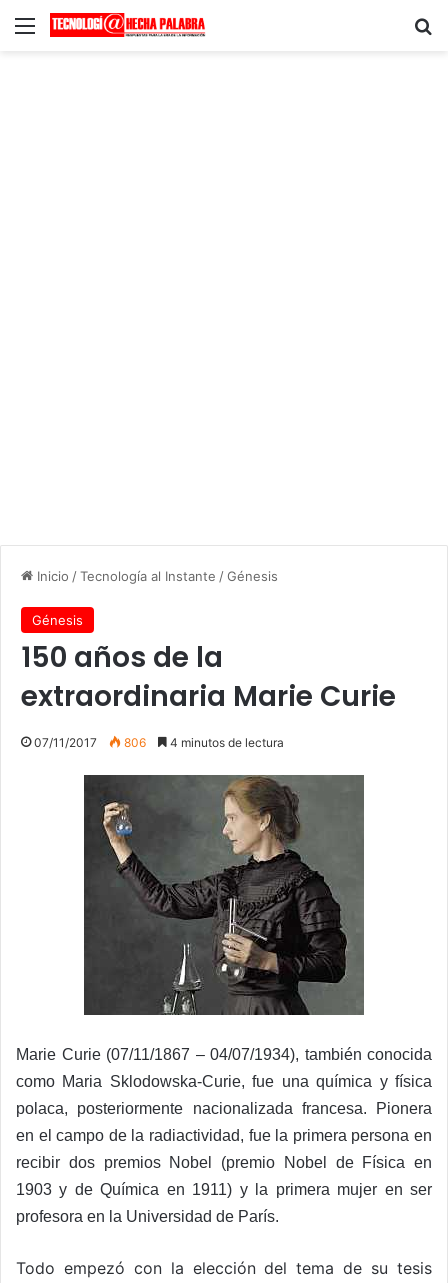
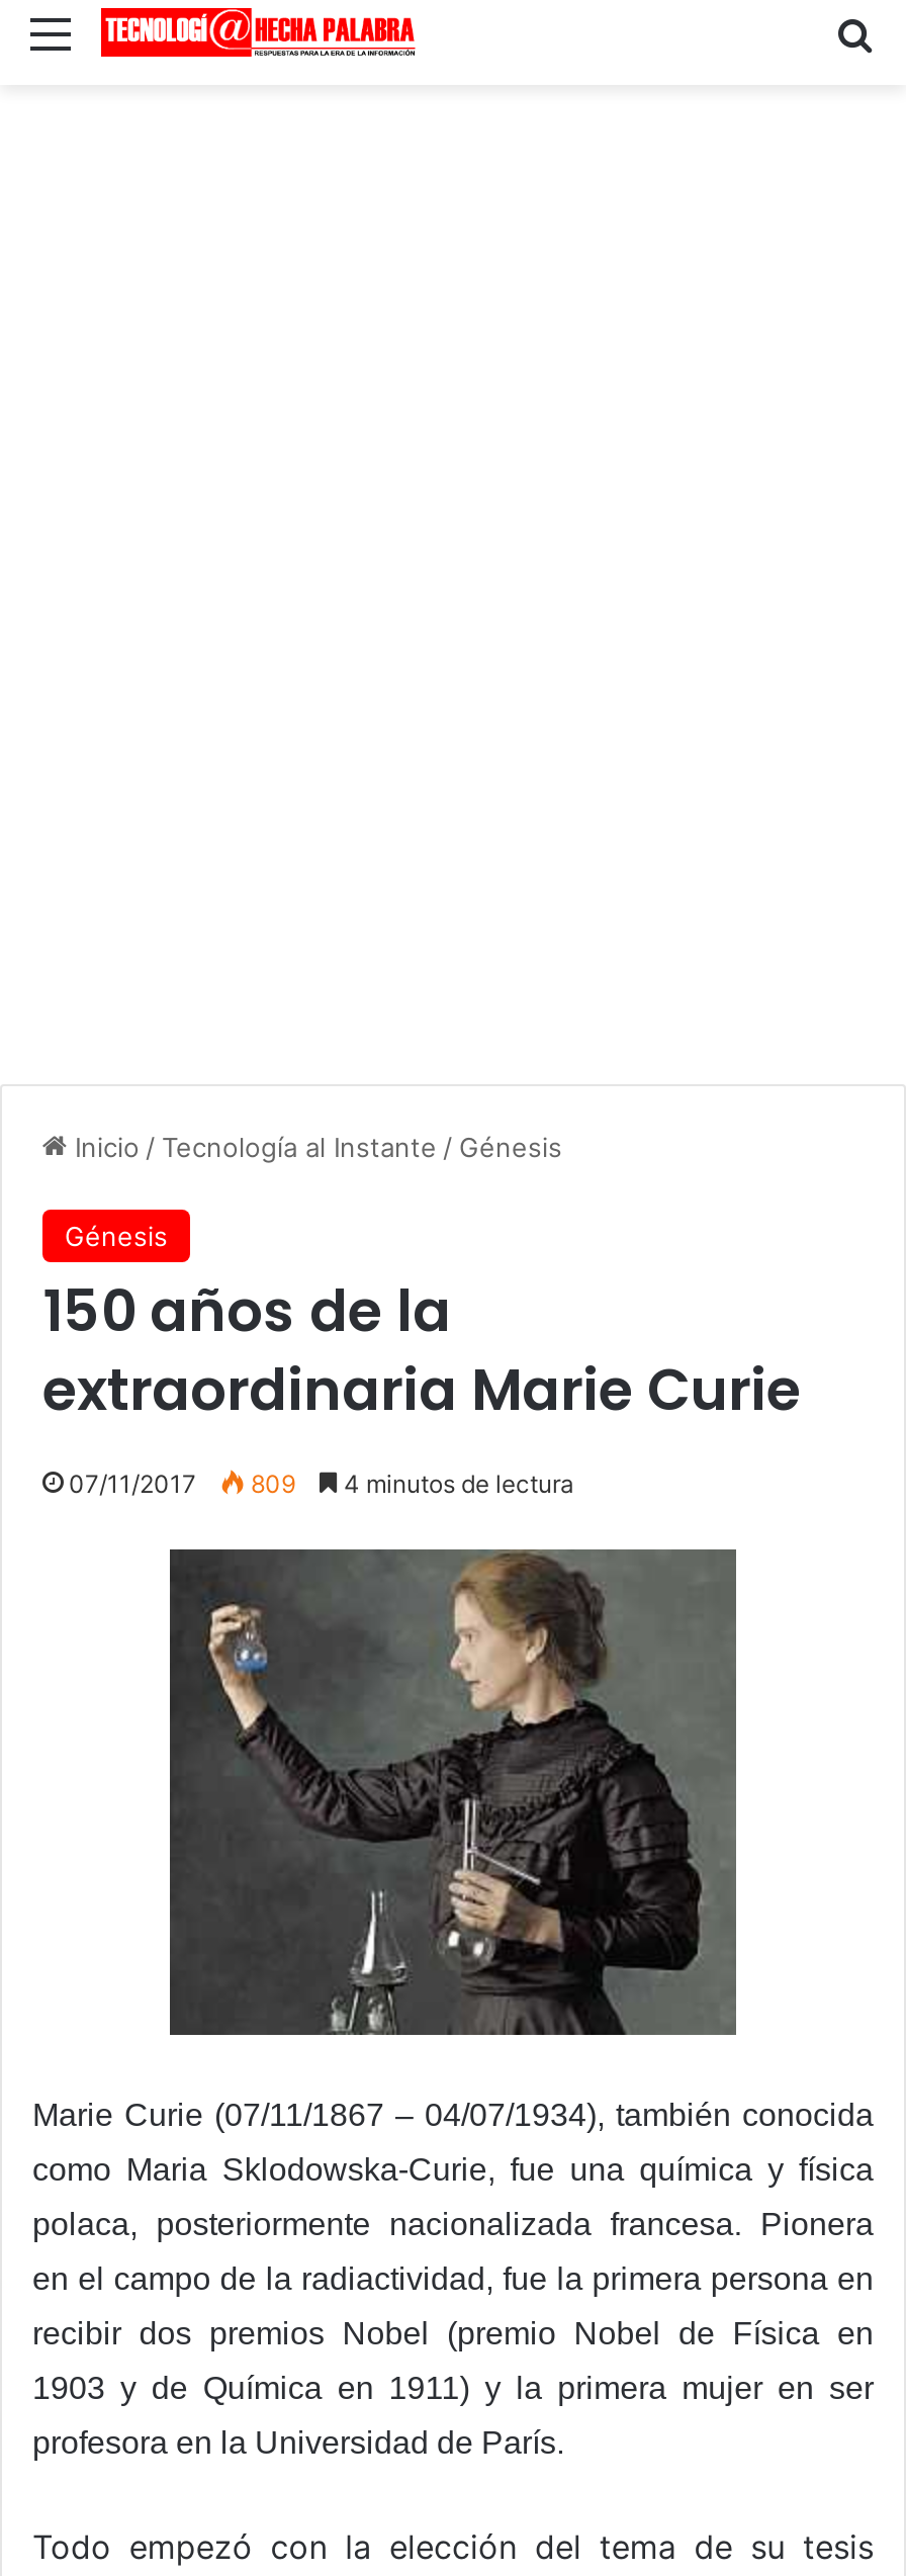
[34,735,284,750] 07/11/2017 806 4 minutos de lectura -> [69,1468,574,1498] 07/11/2017 809 4 minutos de lectura

